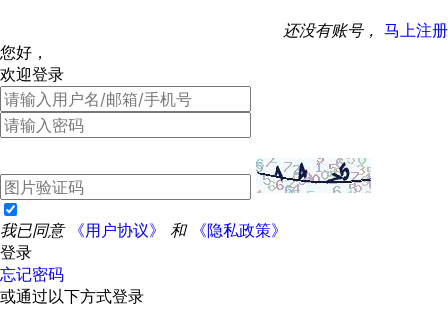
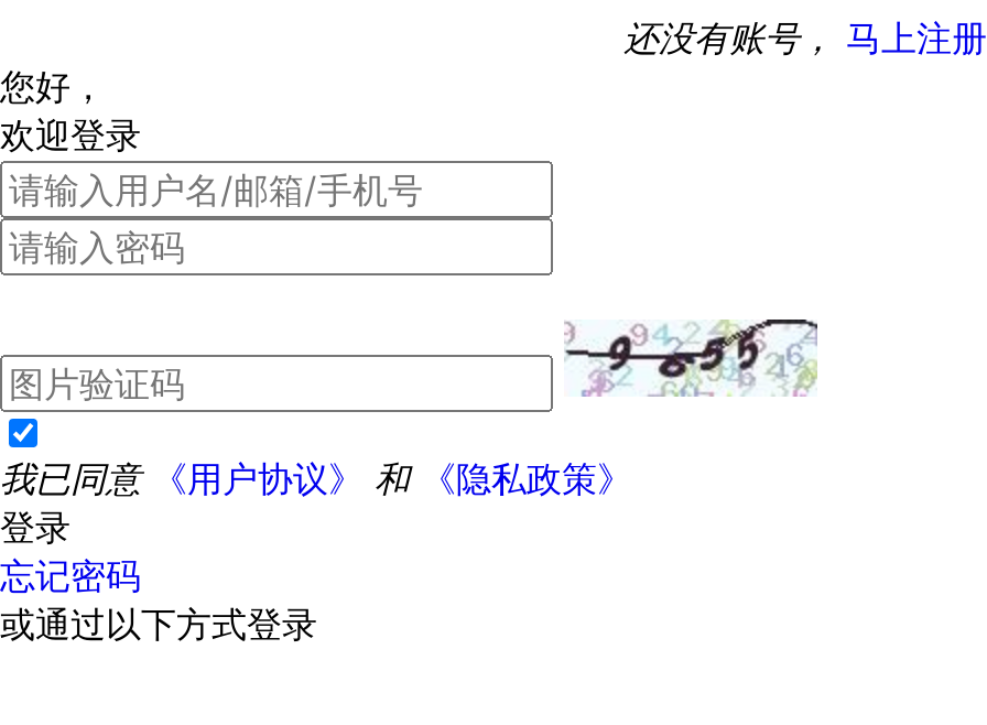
[256,158,372,194] [image] -> [566,317,820,399] [image]

